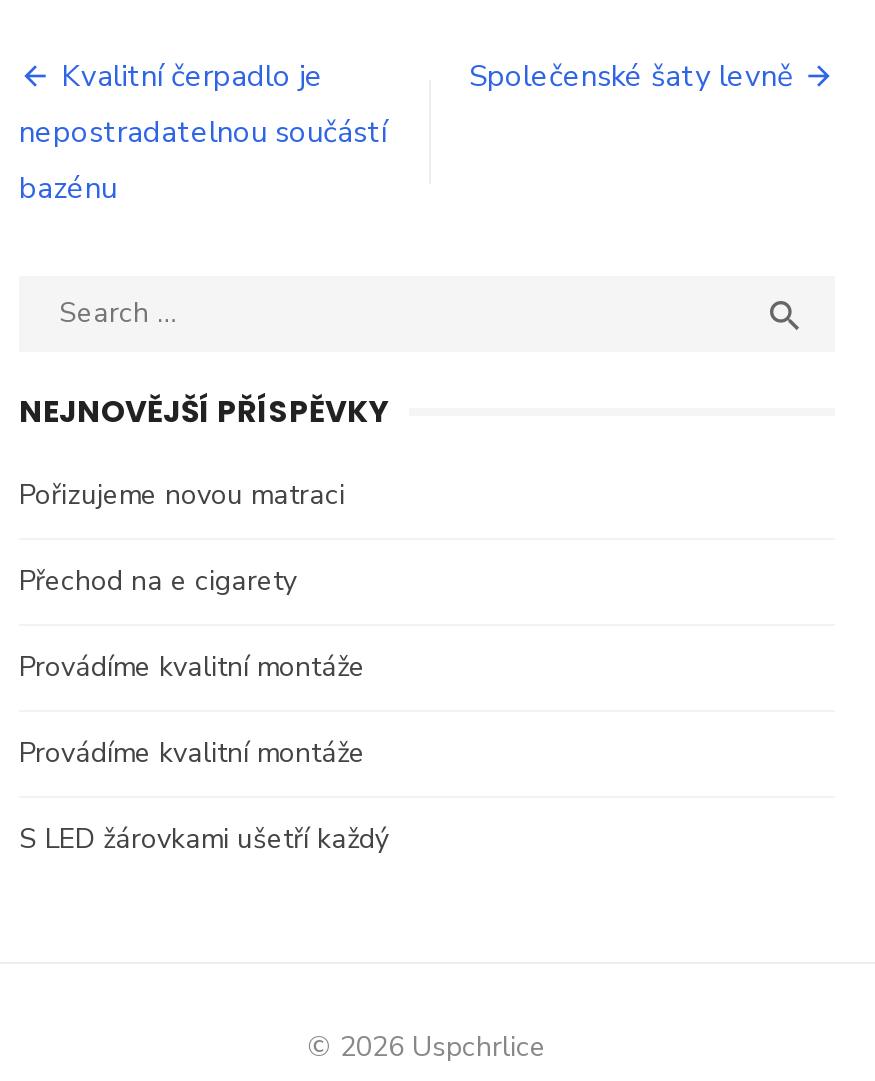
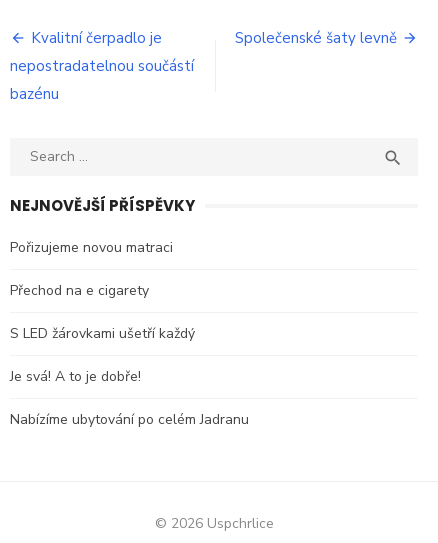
[19,648,365,772] Provádíme kvalitní montáže | Provádíme kvalitní montáže -> none
moved [19,820,389,858] -> [10,324,195,343]: S LED žárovkami ušetří každý
none -> [10,367,249,429] Je svá! A to je dobře! | Nabízíme ubytování po celém Jadranu

